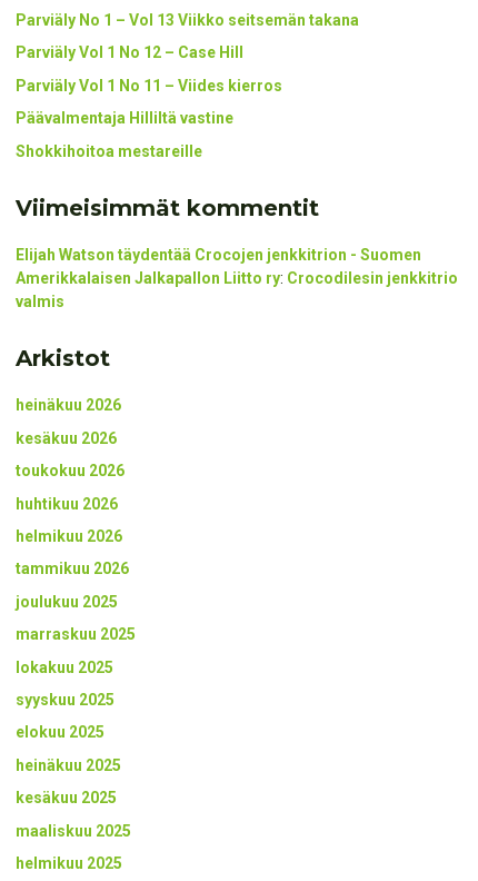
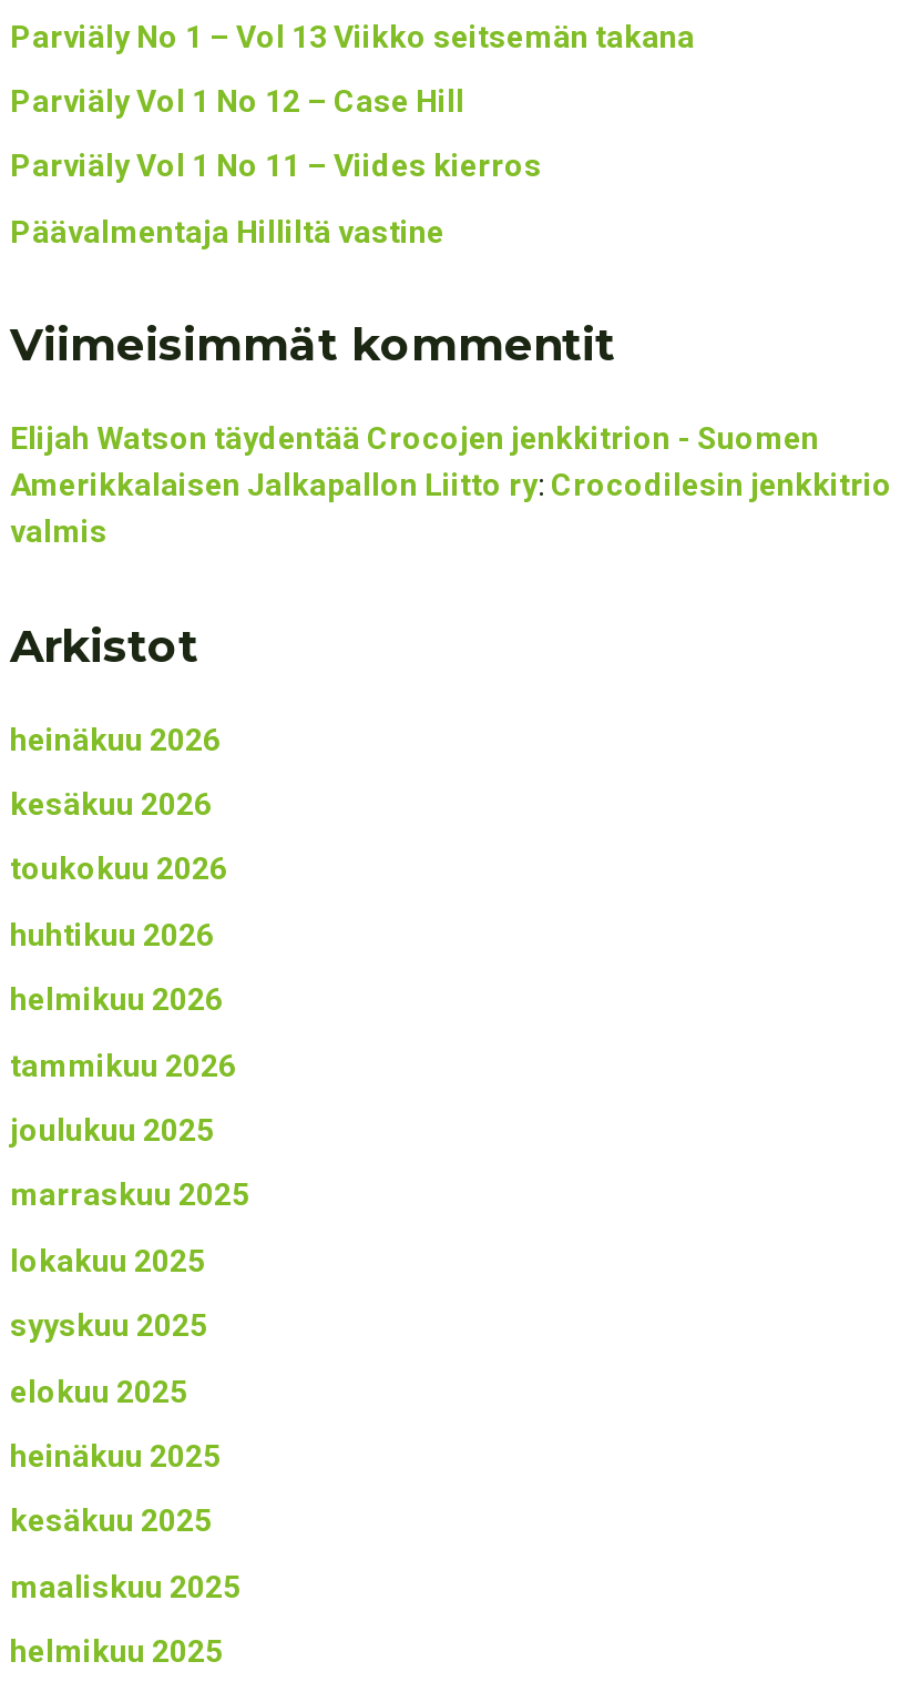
[16,142,202,160] Shokkihoitoa mestareille -> none

